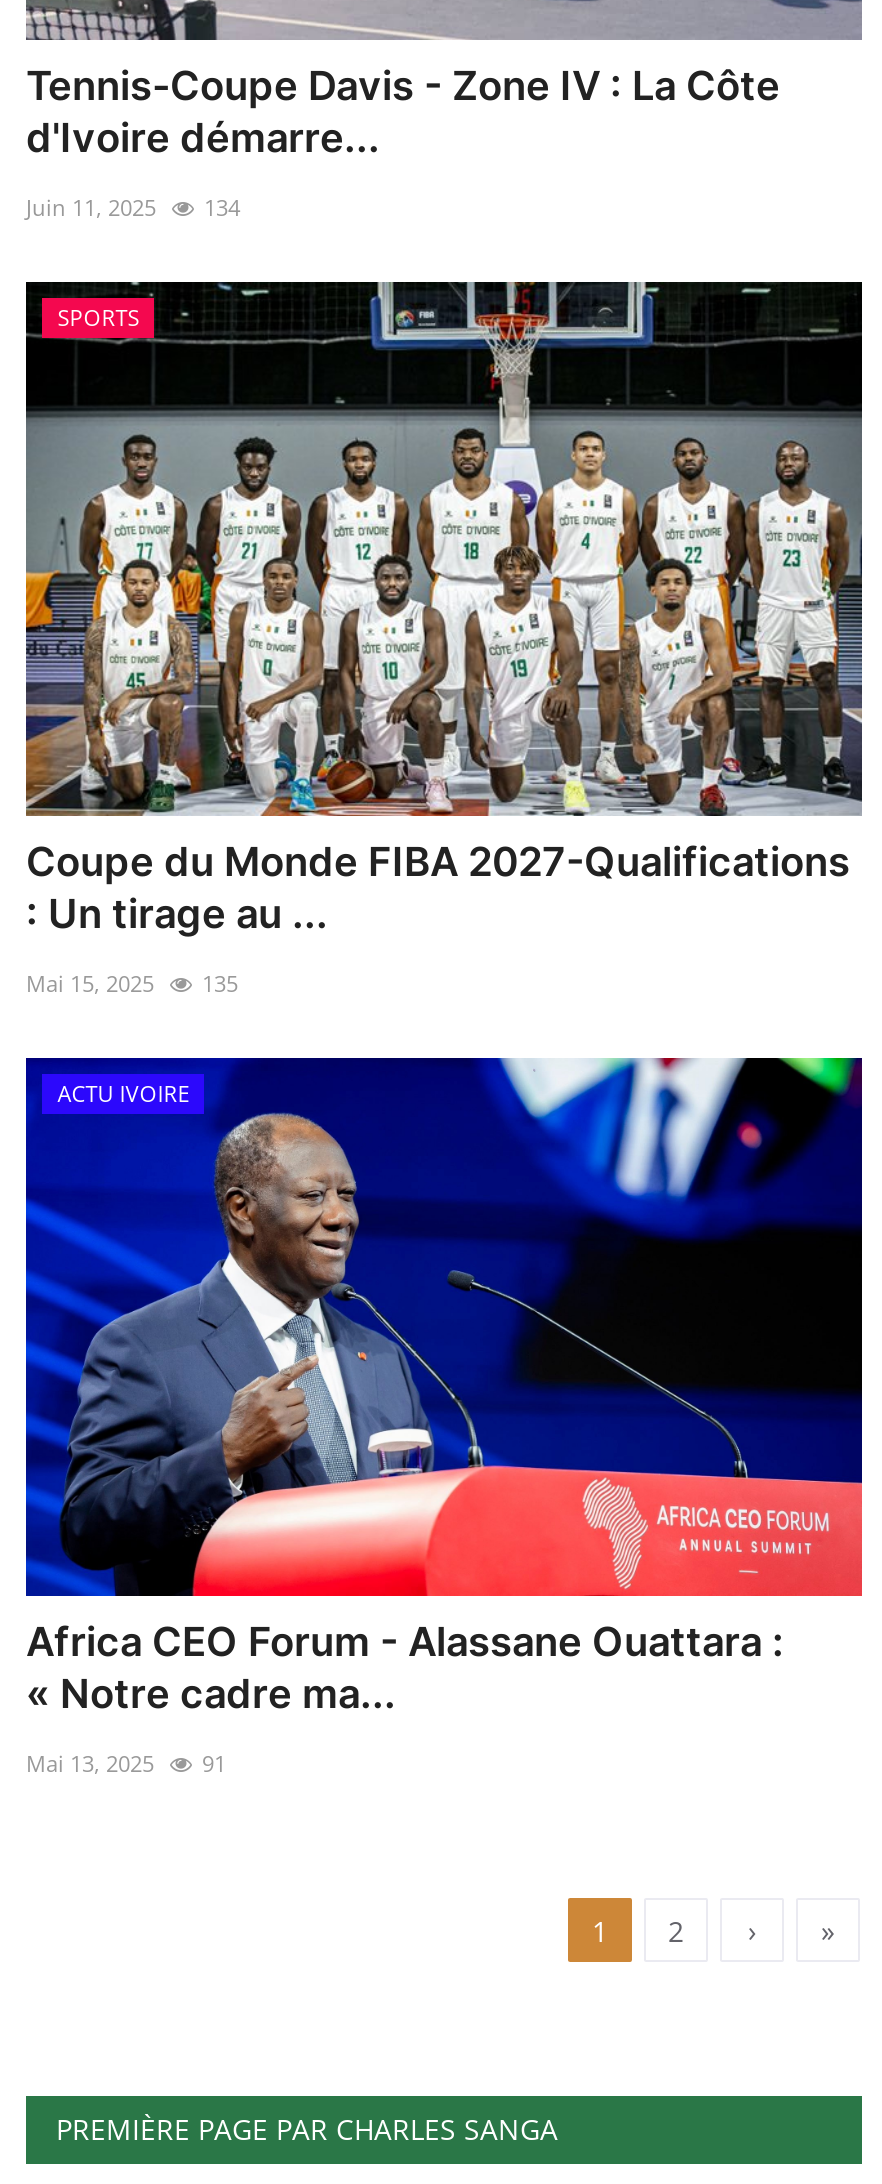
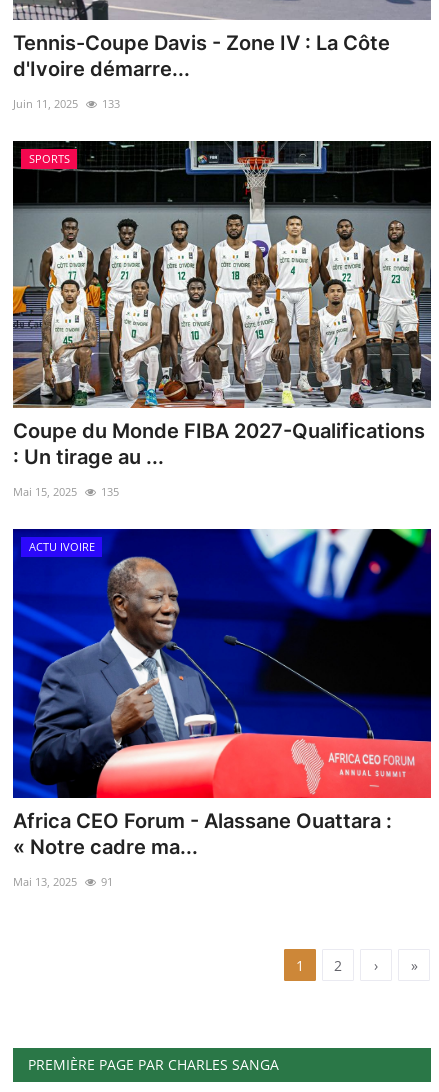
[26,193,240,223] Juin 11, 2025 134 -> [13,96,120,111] Juin 11, 2025 133

